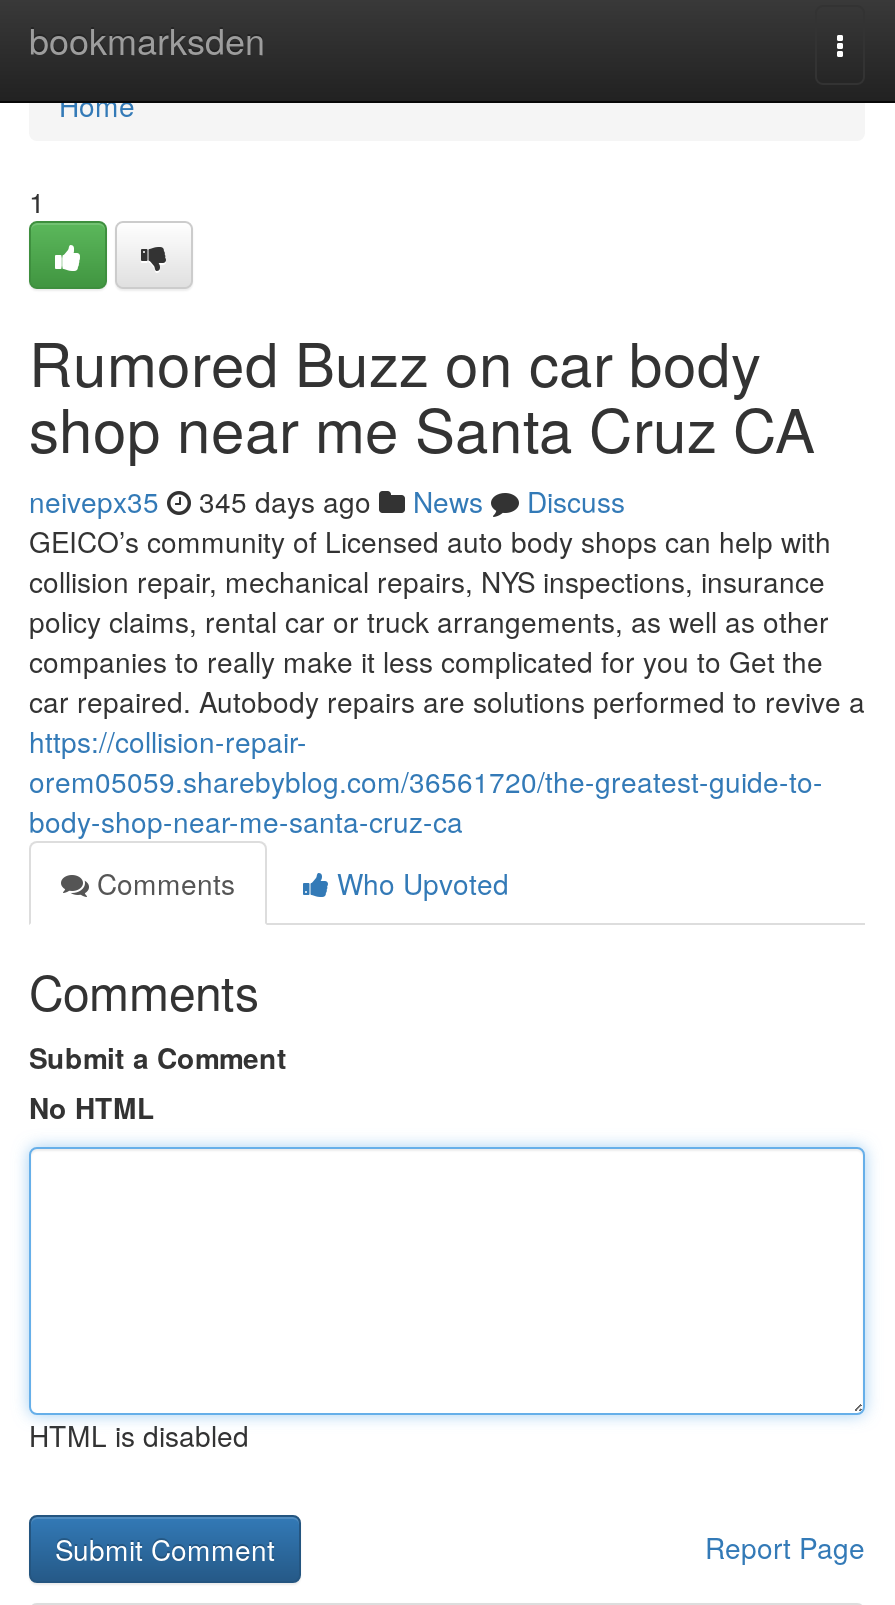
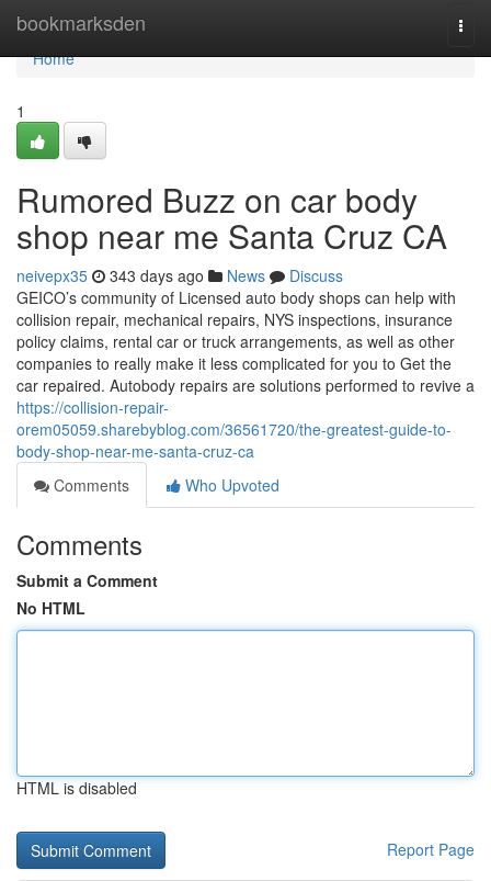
[29,481,625,521] neivepx35 345 days ago News Discuss -> [16,264,343,286] neivepx35 343 days ago News Discuss

